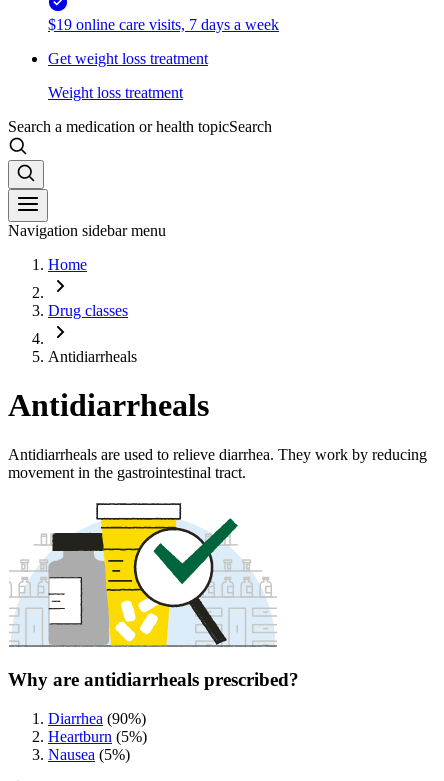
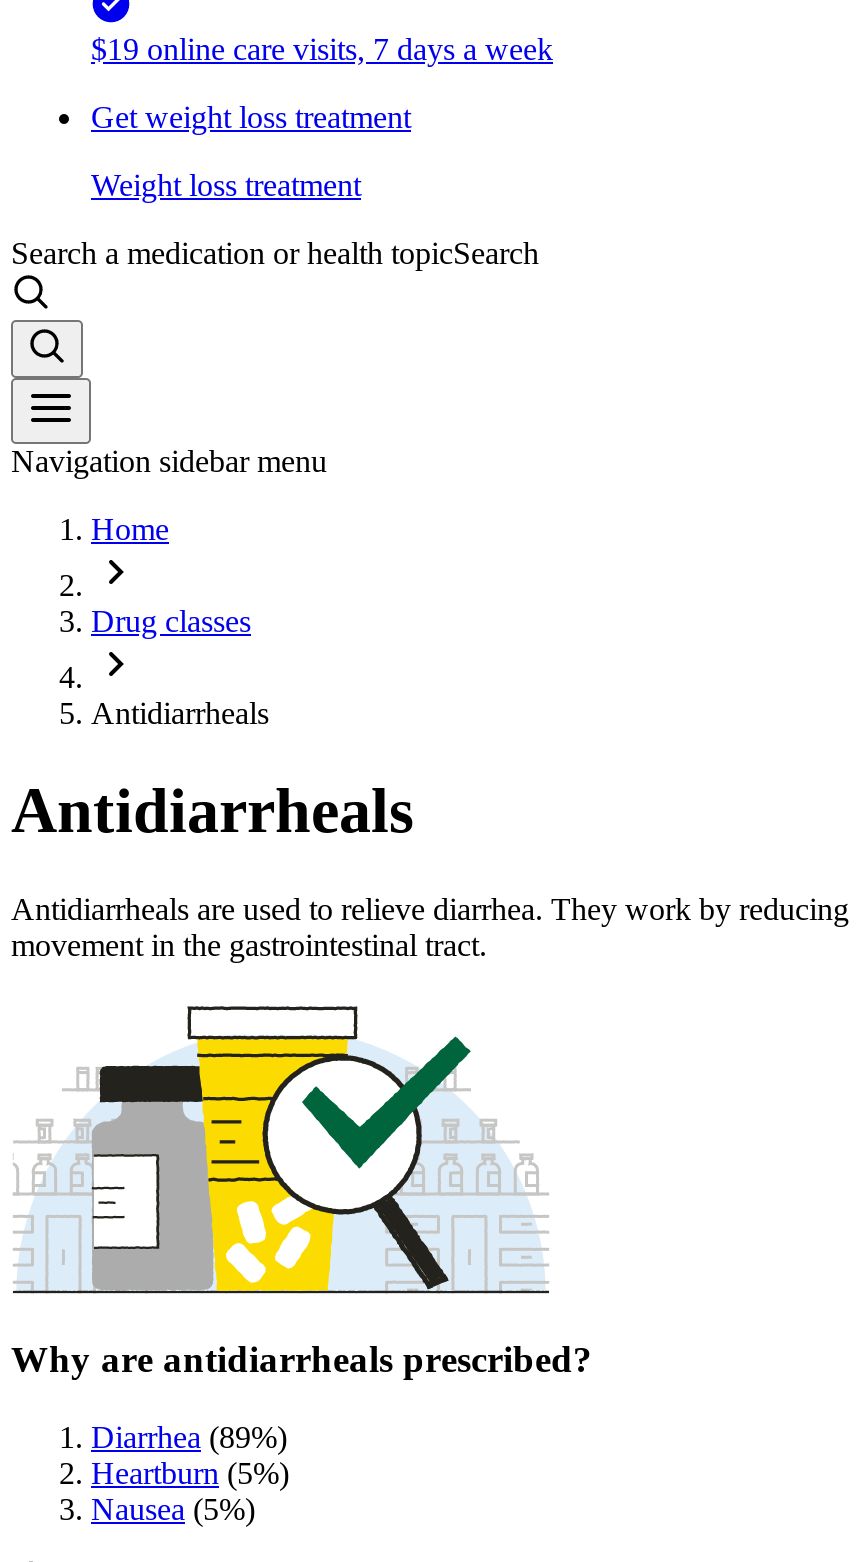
[48,710,146,727] Diarrhea (90%) -> [91,1420,287,1454] Diarrhea (89%)

